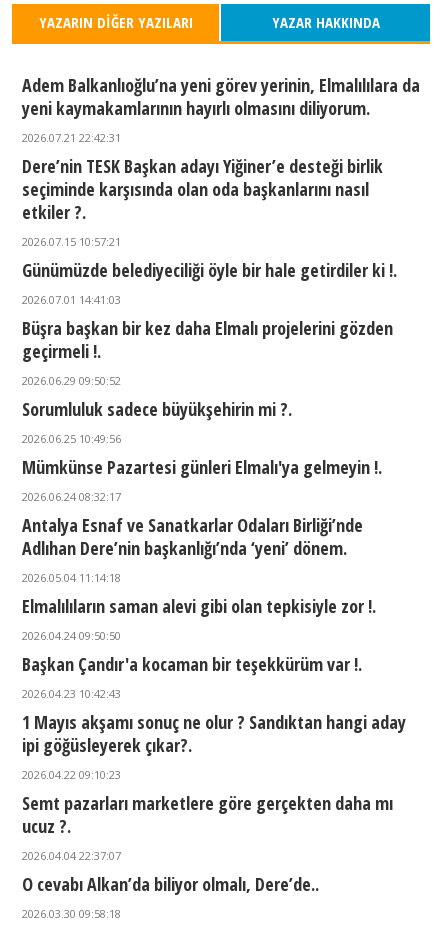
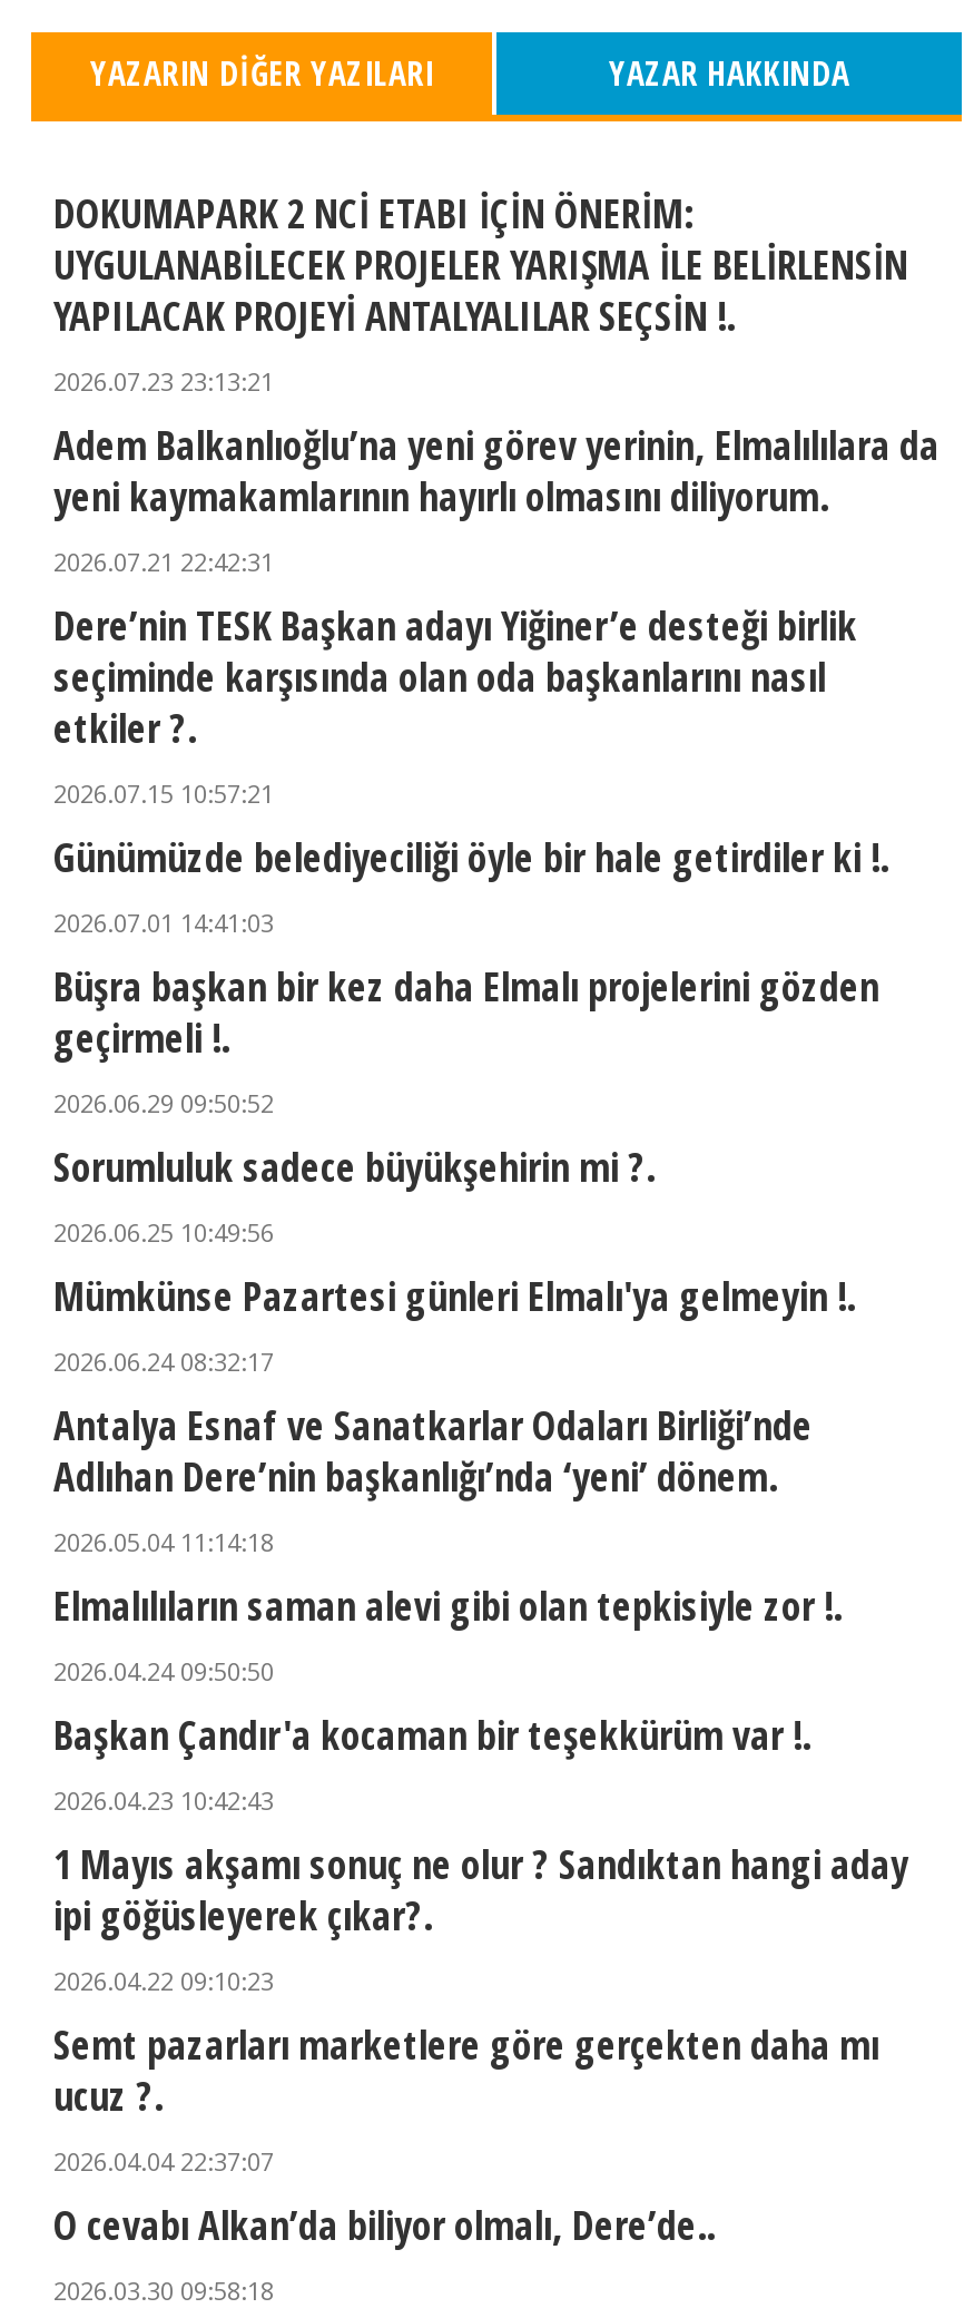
none -> [53,187,908,398] DOKUMAPARK 2 NCİ ETABI İÇİN ÖNERİM: | UYGULANABİLECEK PROJELER YARIŞMA İLE BELİRLENSİN | YAPILACAK PROJEYİ ANTALYALILAR SEÇSİN !. | 2026.07.23 23:13:21

